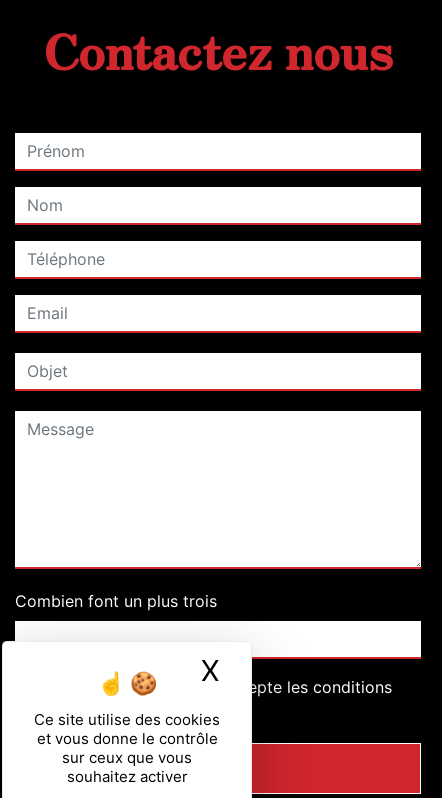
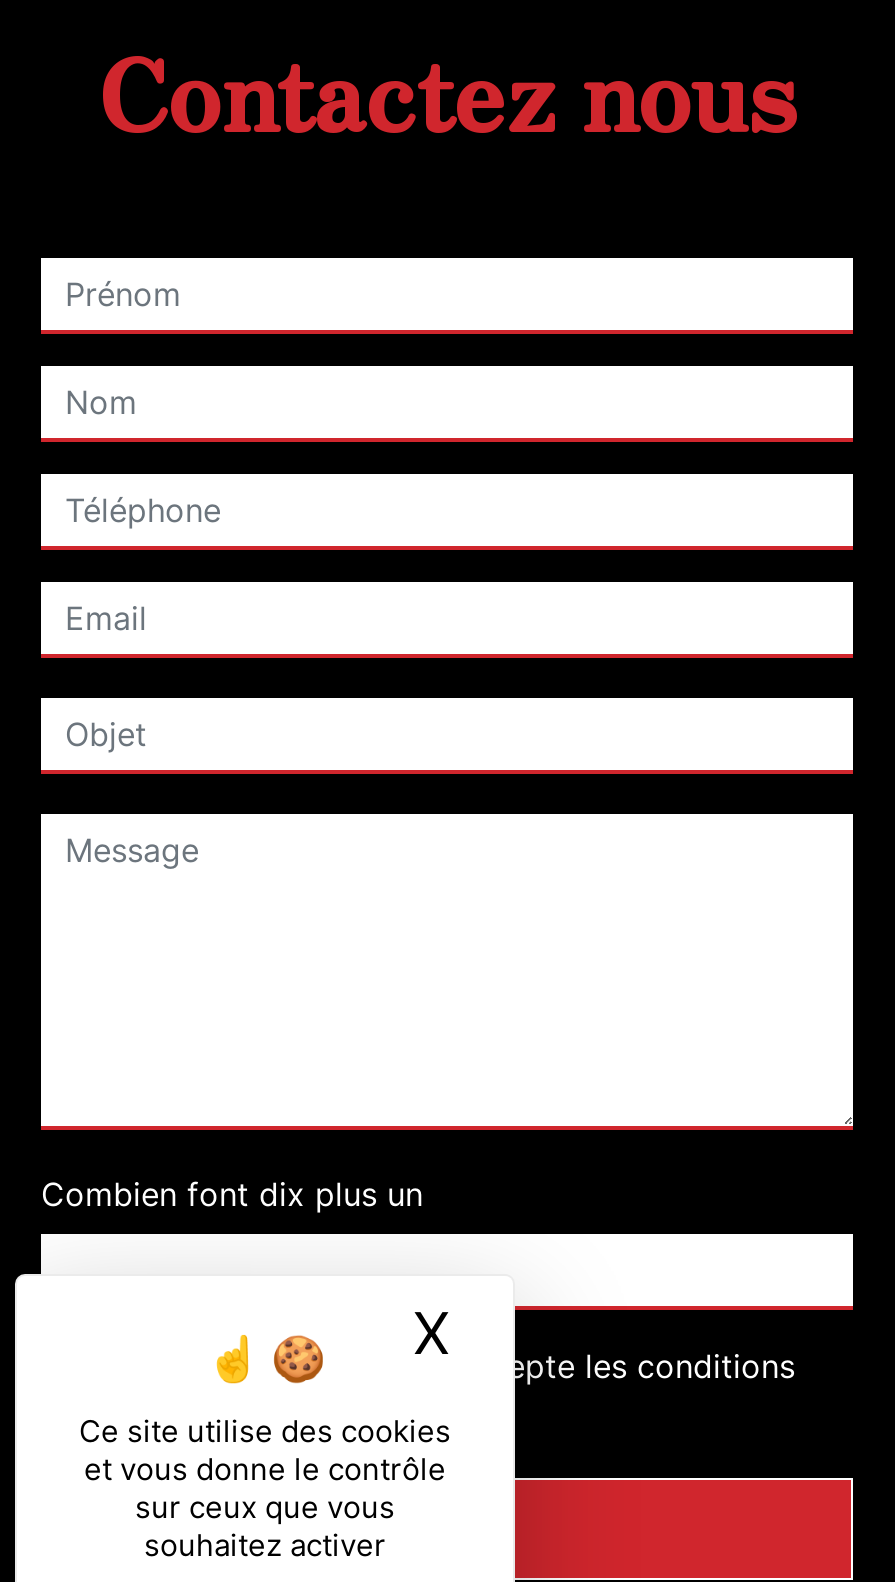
[15,591,217,611] Combien font un plus trois -> [41,1174,423,1214] Combien font dix plus un

